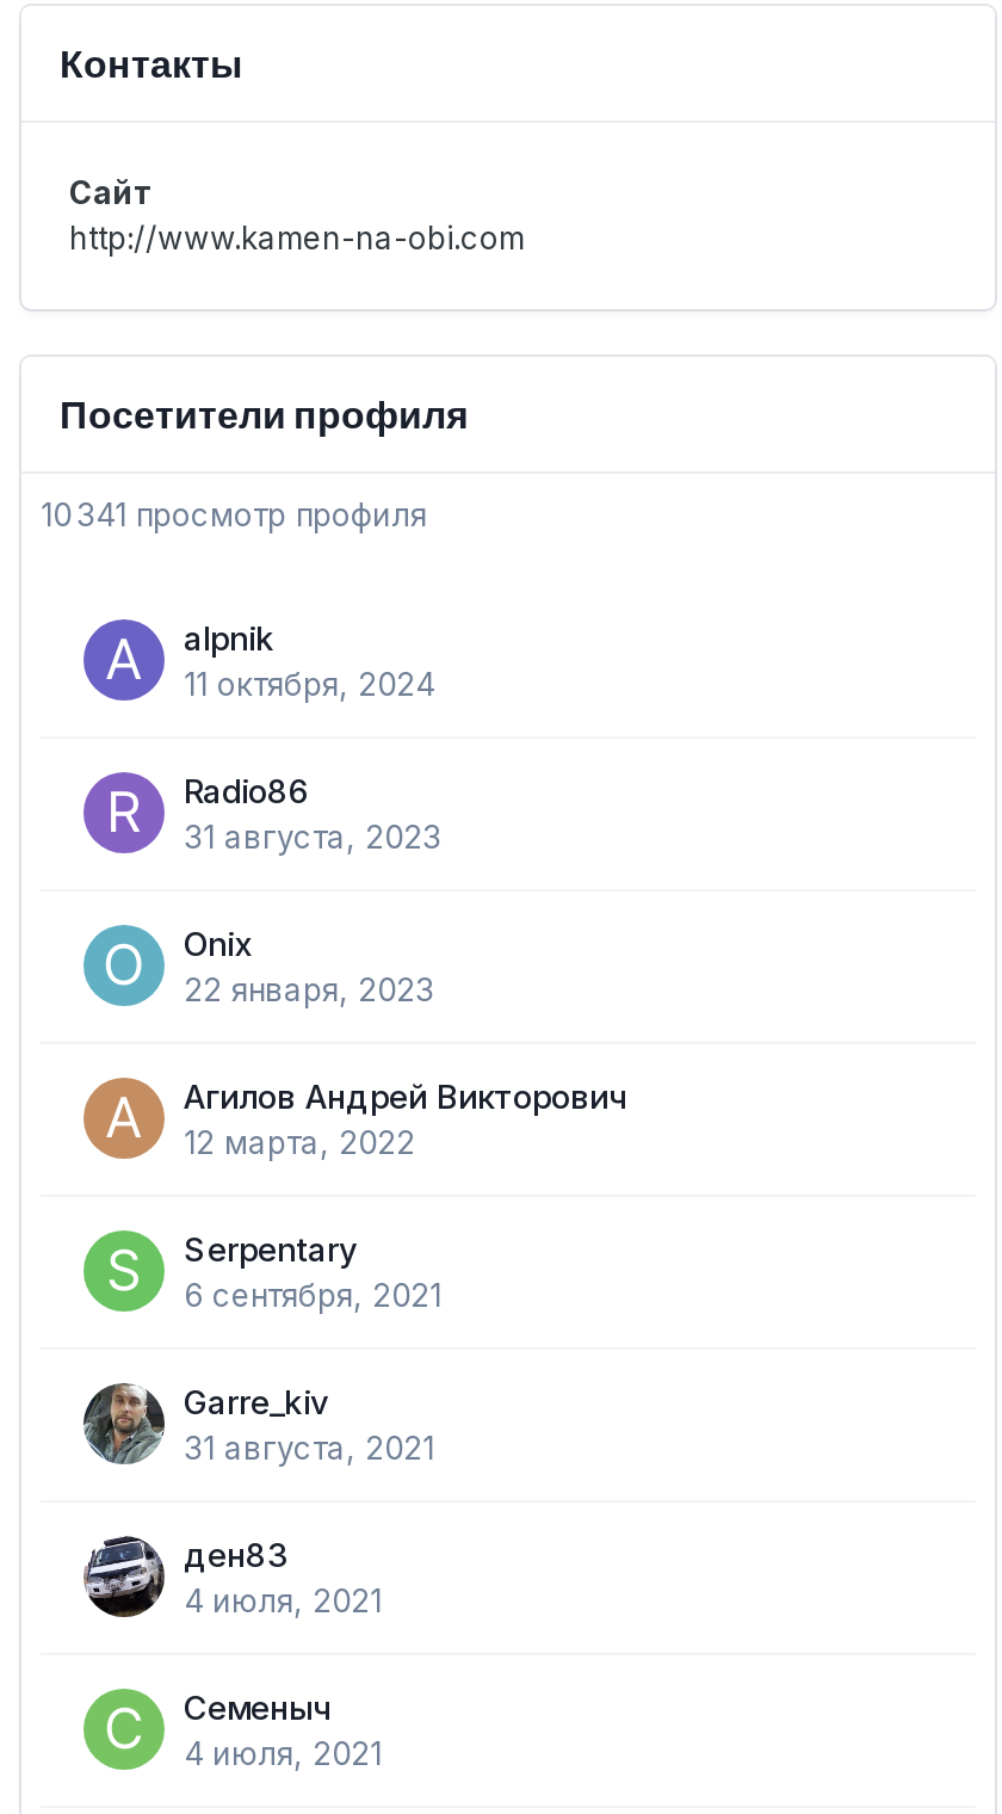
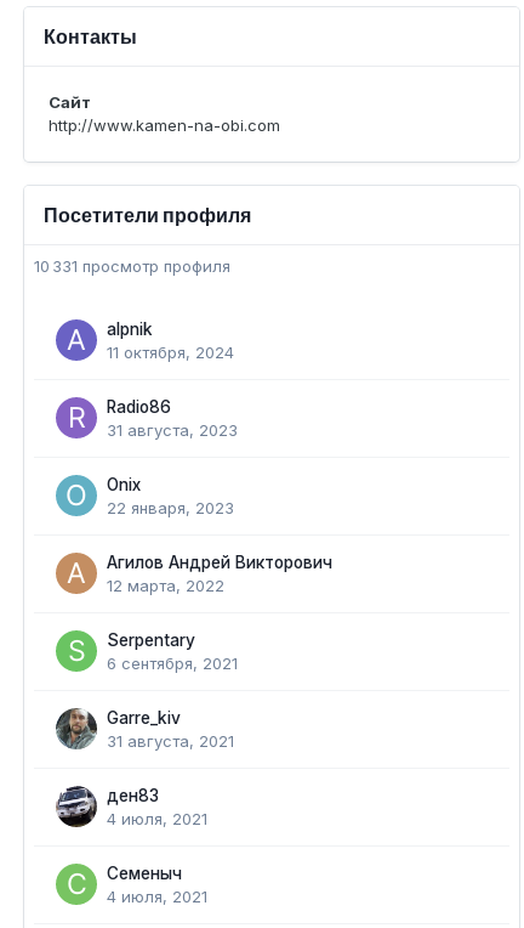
[41,495,427,533] 10 341 просмотр профиля -> [34,256,230,276] 10 331 просмотр профиля

